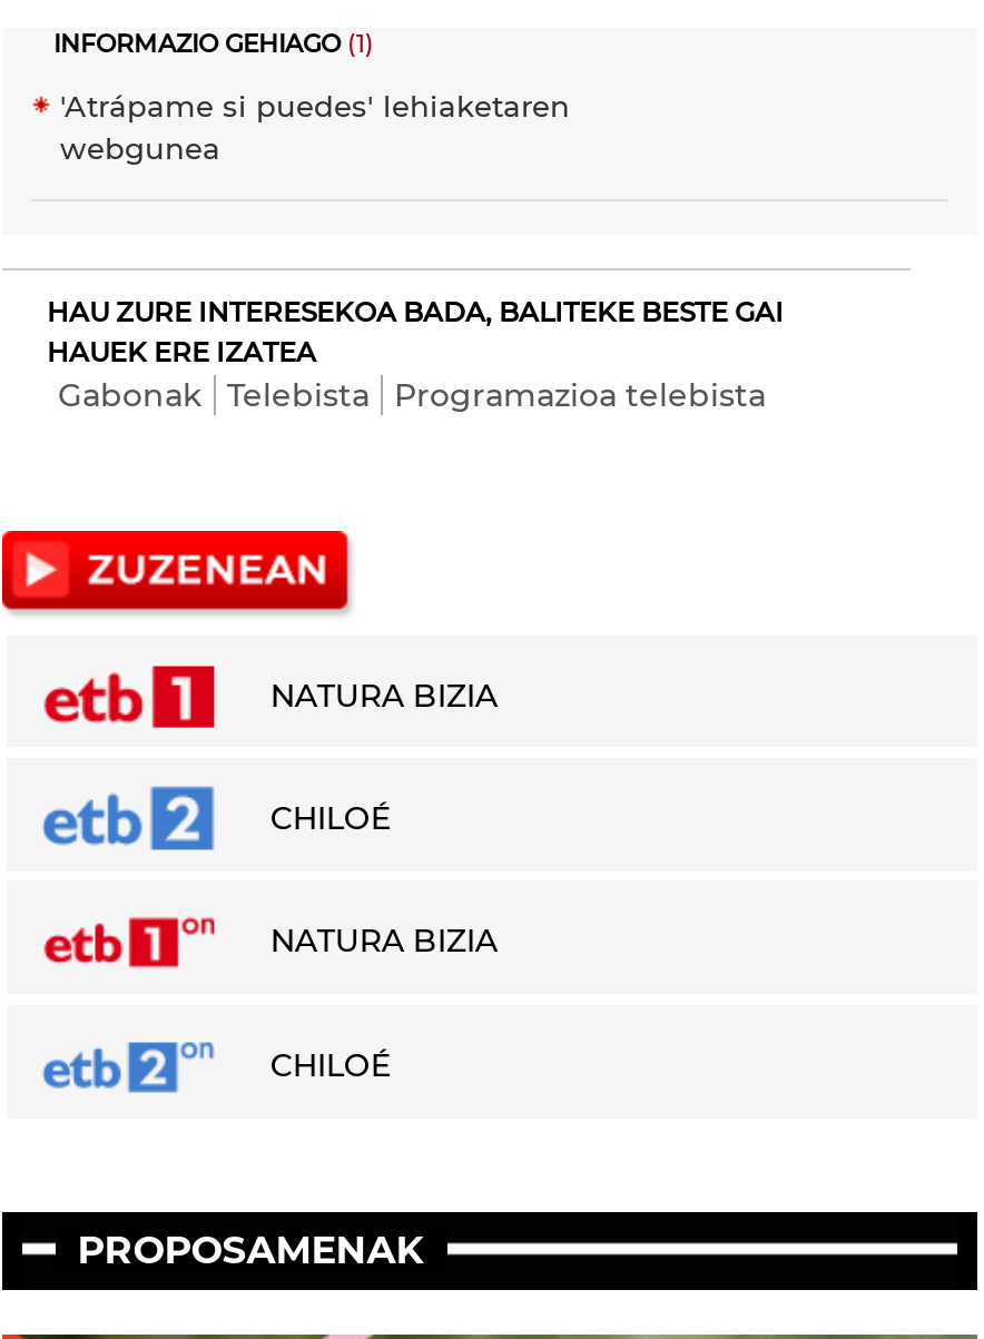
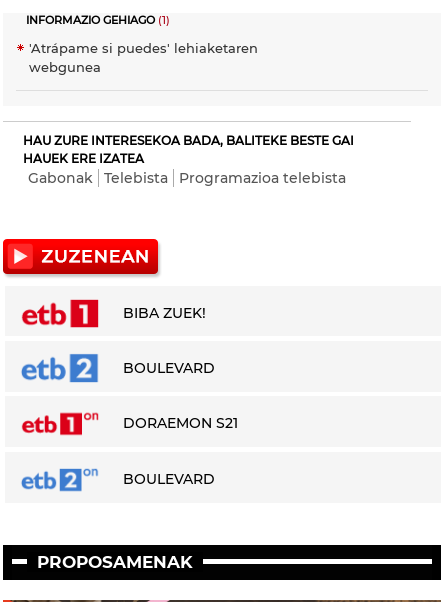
[270,675,497,715] NATURA BIZIA -> [123,304,206,322] BIBA ZUEK!
[270,798,390,838] CHILOÉ -> [123,359,215,377] BOULEVARD
[270,922,497,962] NATURA BIZIA -> [123,414,238,432] DORAEMON S21
[270,1045,390,1085] CHILOÉ -> [123,470,215,488] BOULEVARD

